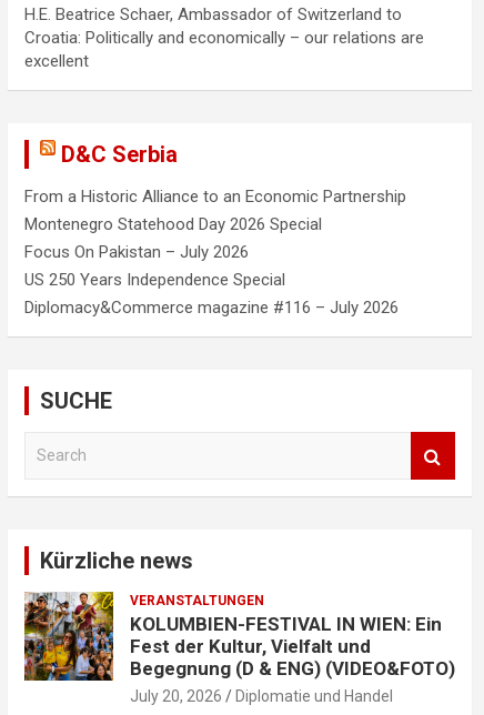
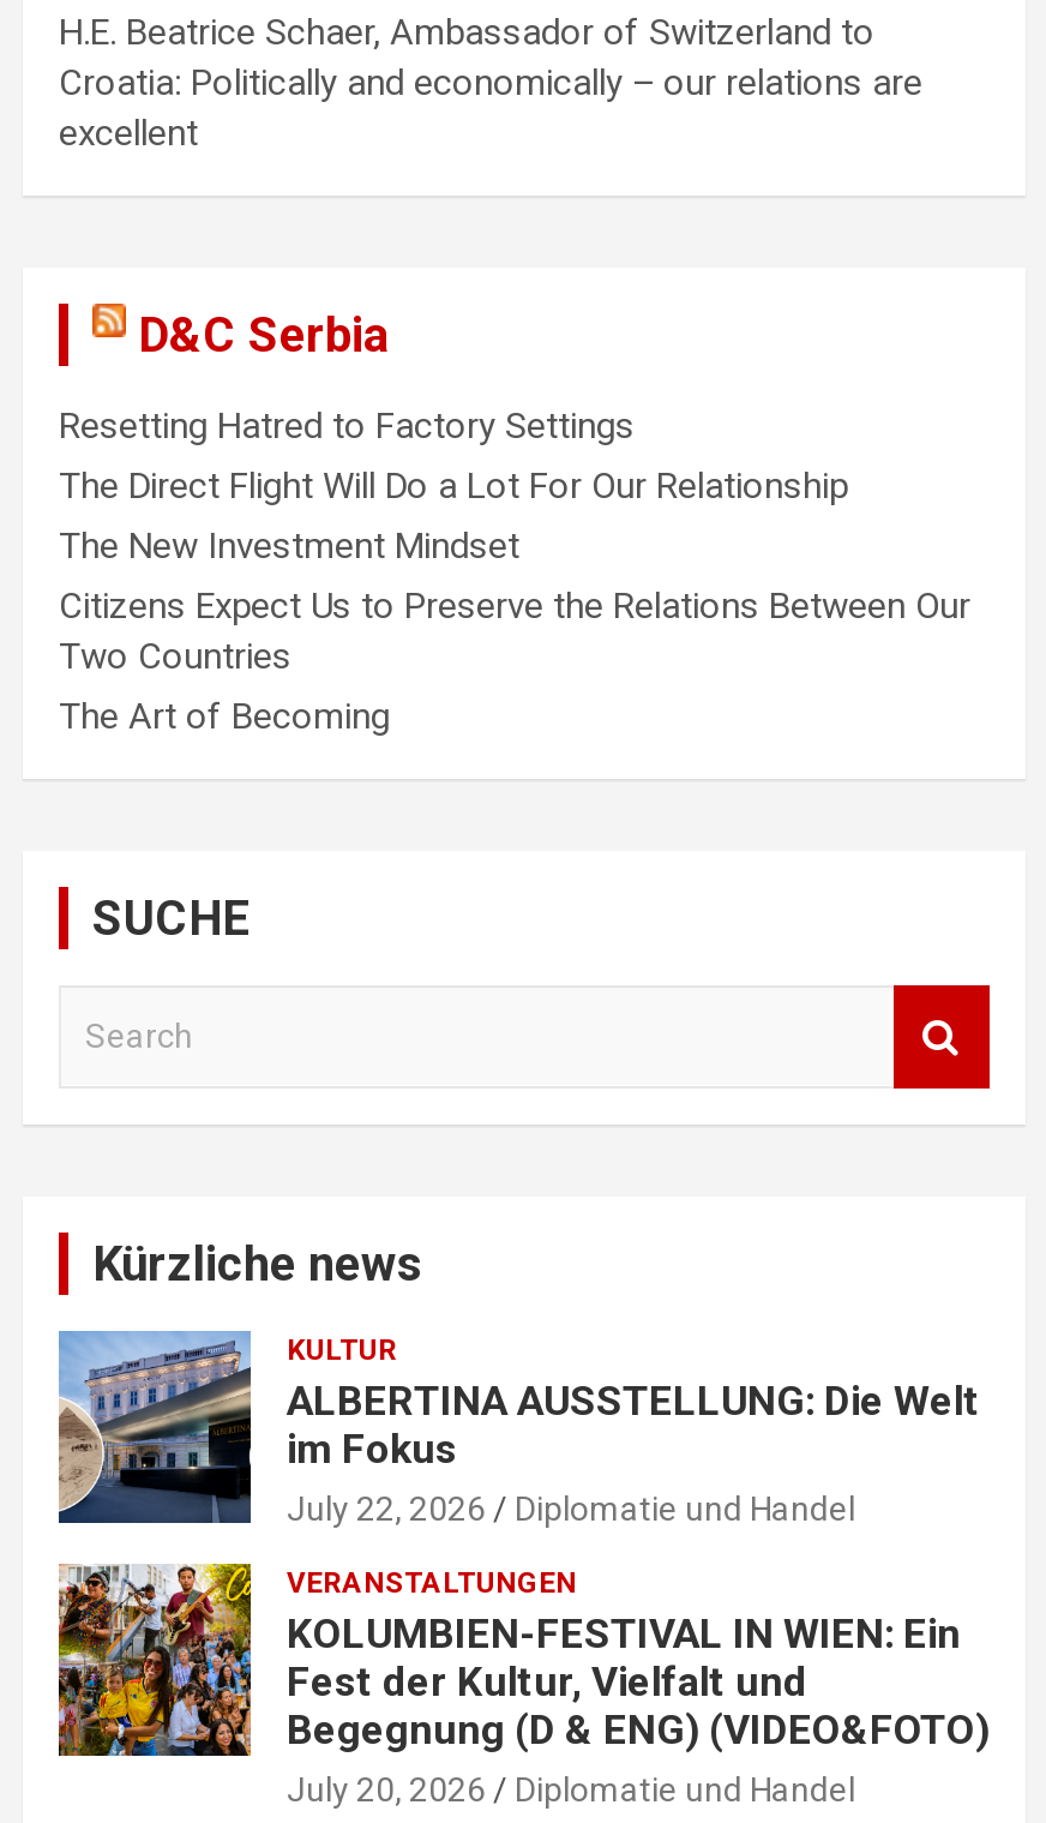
[24,187,406,318] From a Historic Alliance to an Economic Partnership | Montenegro Statehood Day 2026 Special | Focus On Pakistan – July 2026 | US 250 Years Independence Special | Diplomacy&Commerce magazine #116 – July 2026 -> [59,403,970,737] Resetting Hatred to Factory Settings | The Direct Flight Will Do a Lot For Our Relationship | The New Investment Mindset | Citizens Expect Us to Preserve the Relations Between Our | Two Countries | The Art of Becoming
none -> [56,1330,980,1527] [image] | KULTUR | ALBERTINA AUSSTELLUNG: Die Welt | im Fokus | July 22, 2026 | Diplomatie und Handel

